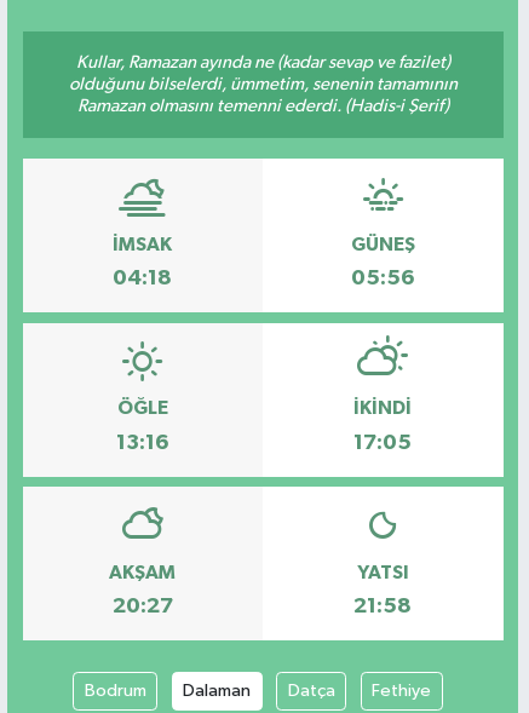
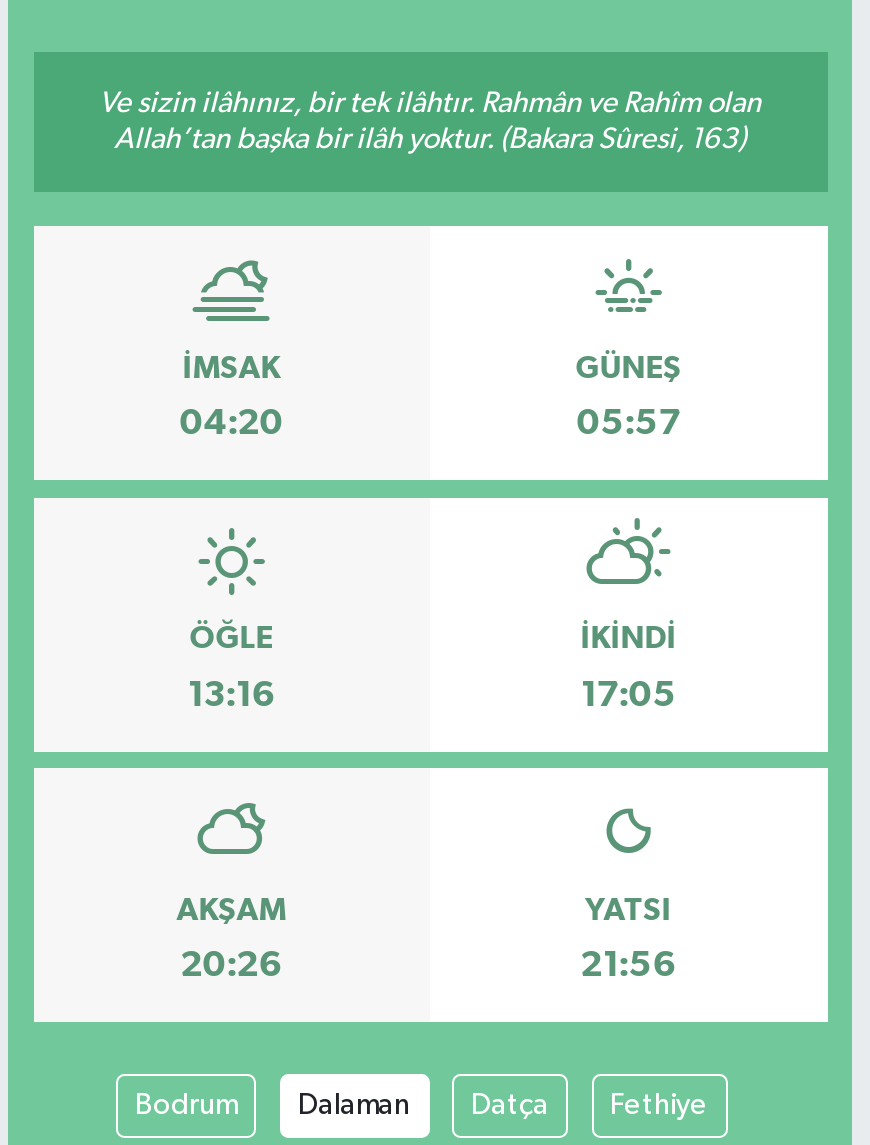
[68,54,457,116] Kullar, Ramazan ayında ne (kadar sevap ve fazilet) | olduğunu bilselerdi, ümmetim, senenin tamamının | Ramazan olmasını temenni ederdi. (Hadis-i Şerif) -> [99,89,761,155] Ve sizin ilâhınız, bir tek ilâhtır. Rahmân ve Rahîm olan | Allah’tan başka bir ilâh yoktur. (Bakara Sûresi, 163)
[113,268,172,290] 04:18 -> [180,407,284,443] 04:20
[351,268,415,290] 05:56 -> [576,407,680,443] 05:57
[112,596,173,618] 20:27 -> [180,949,282,985] 20:26
[354,596,412,618] 21:58 -> [580,949,676,985] 21:56

